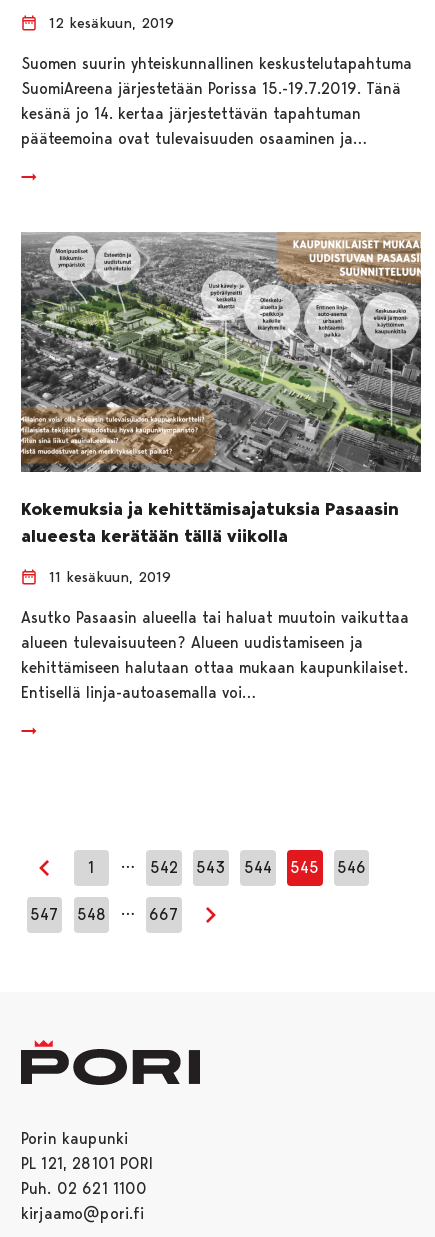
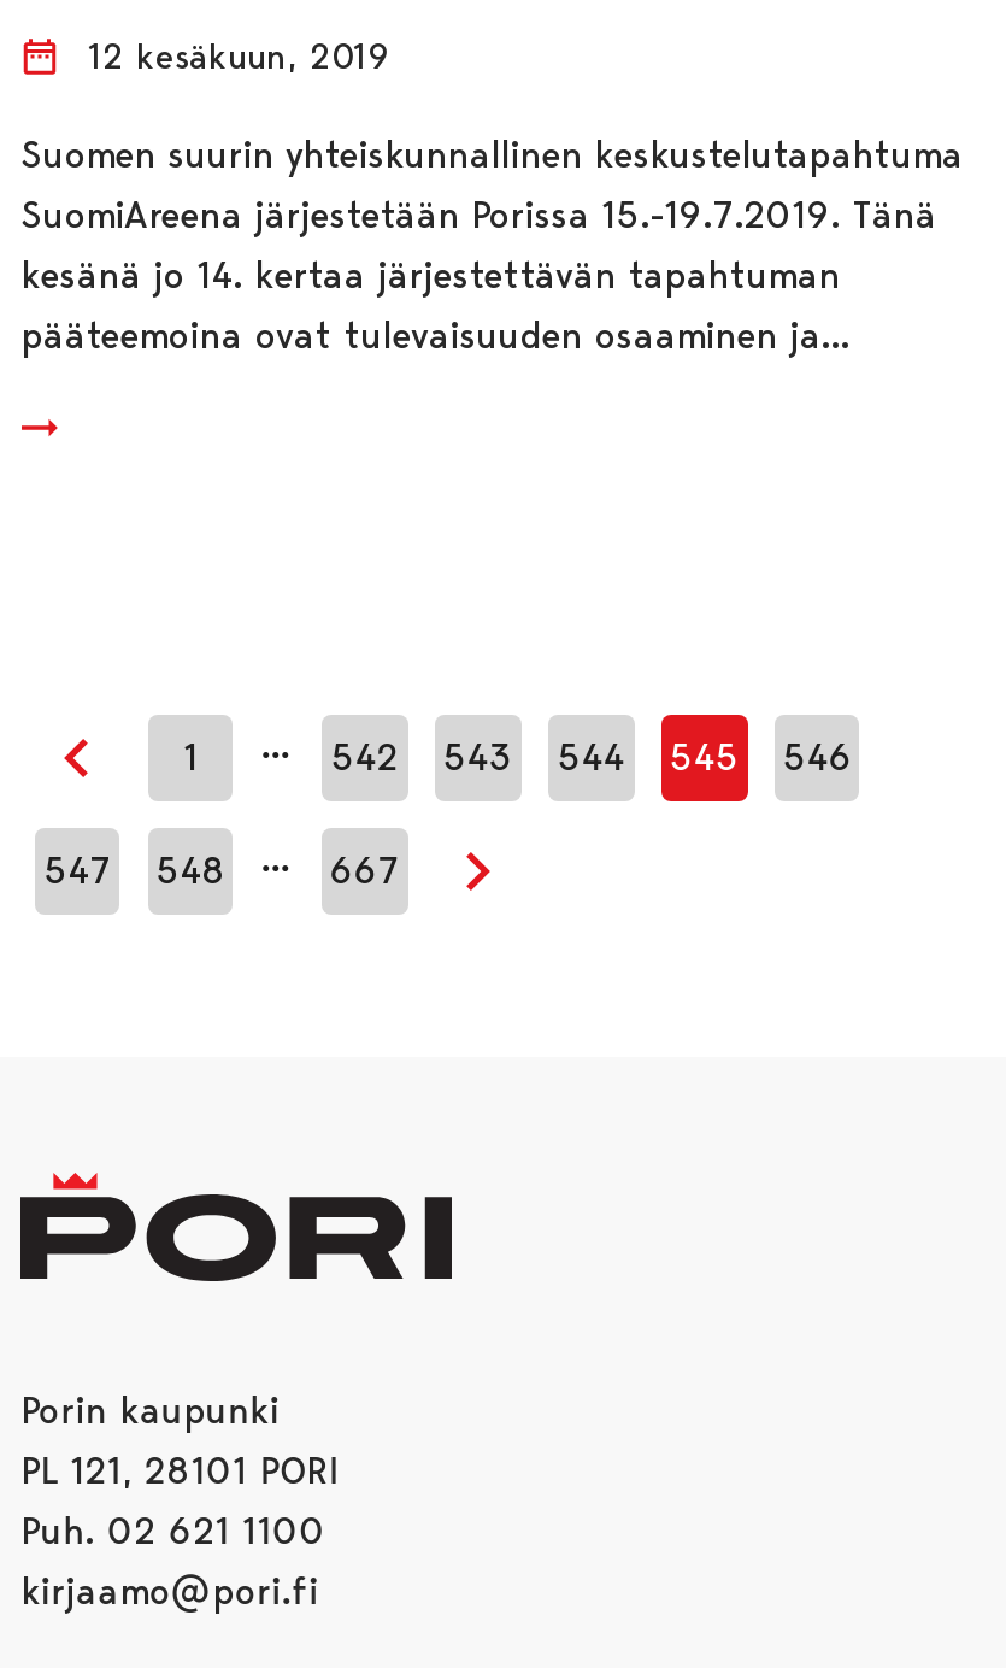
[20,231,422,702] [image] | Kokemuksia ja kehittämisajatuksia Pasaasin | alueesta kerätään tällä viikolla | 11 kesäkuun, 2019 | Asutko Pasaasin alueella tai haluat muutoin vaikuttaa | alueen tulevaisuuteen? Alueen uudistamiseen ja | kehittämiseen halutaan ottaa mukaan kaupunkilaiset. | Entisellä linja-autoasemalla voi… -> none

